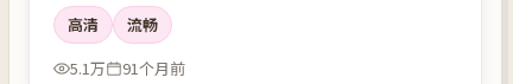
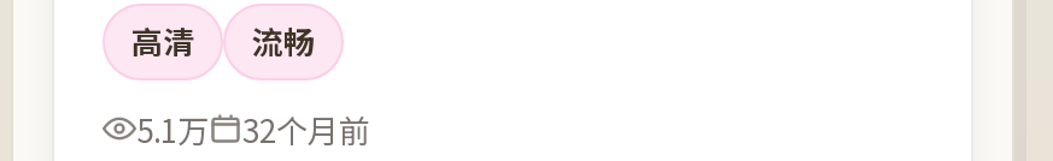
[70,57,185,80] 5.1万 91个月前 -> [136,107,370,152] 5.1万 32个月前

